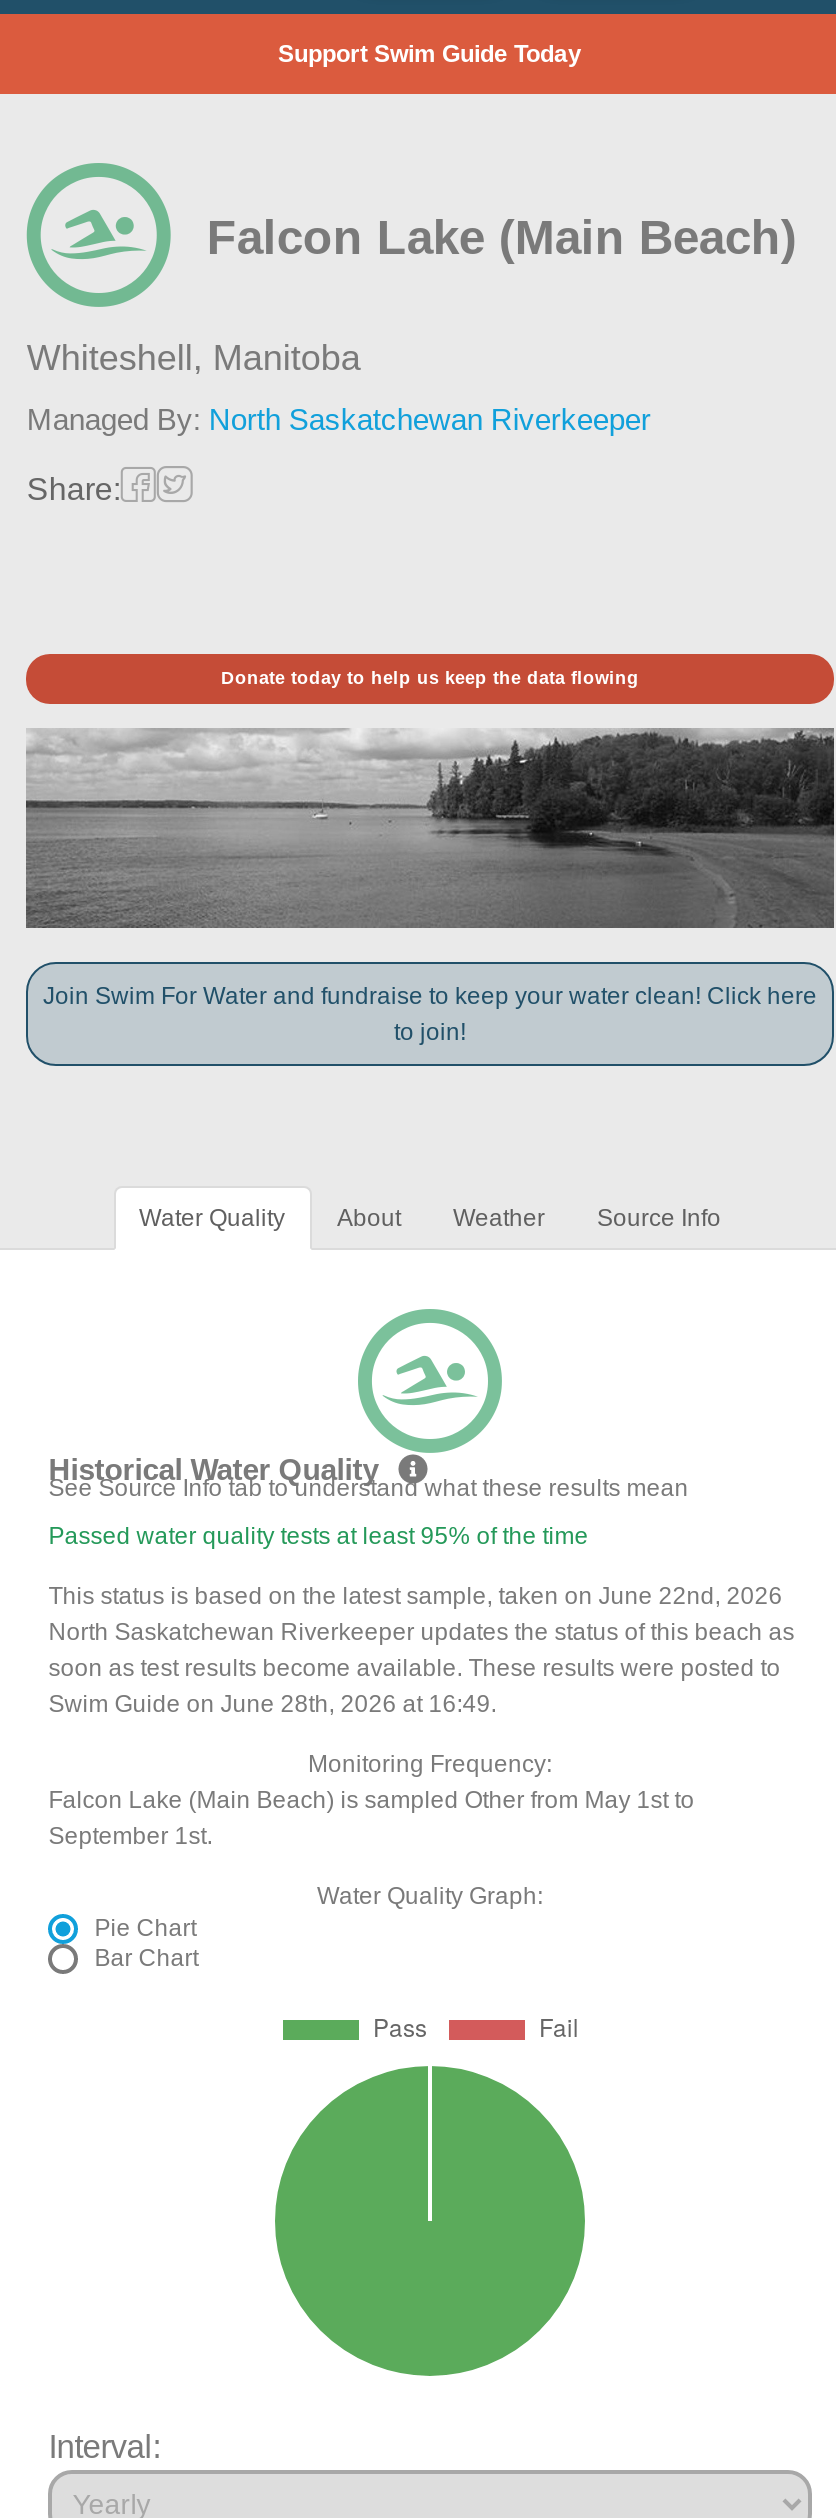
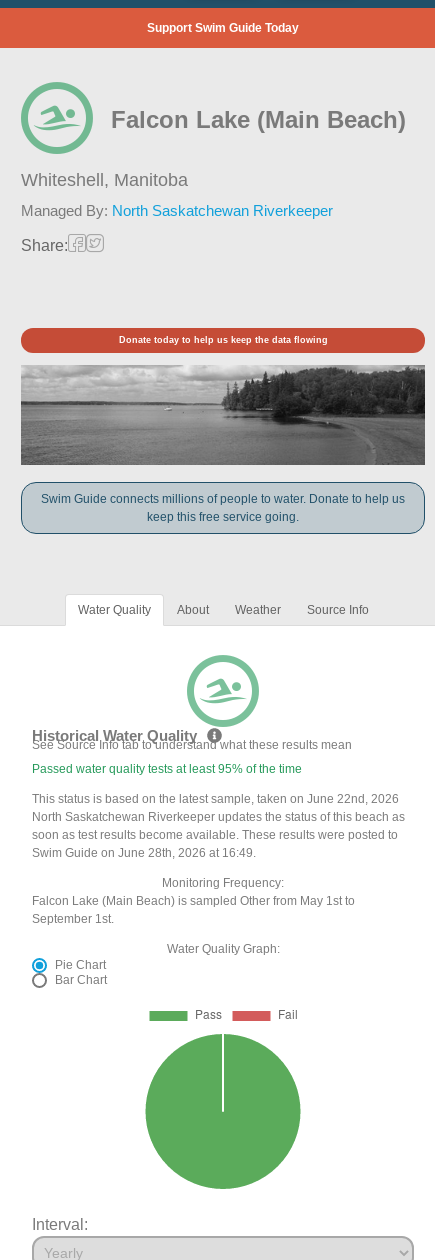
[43,983,817,1047] Join Swim For Water and fundraise to keep your water clean! Click here | to join! -> [41,492,405,524] Swim Guide connects millions of people to water. Donate to help us | keep this free service going.

